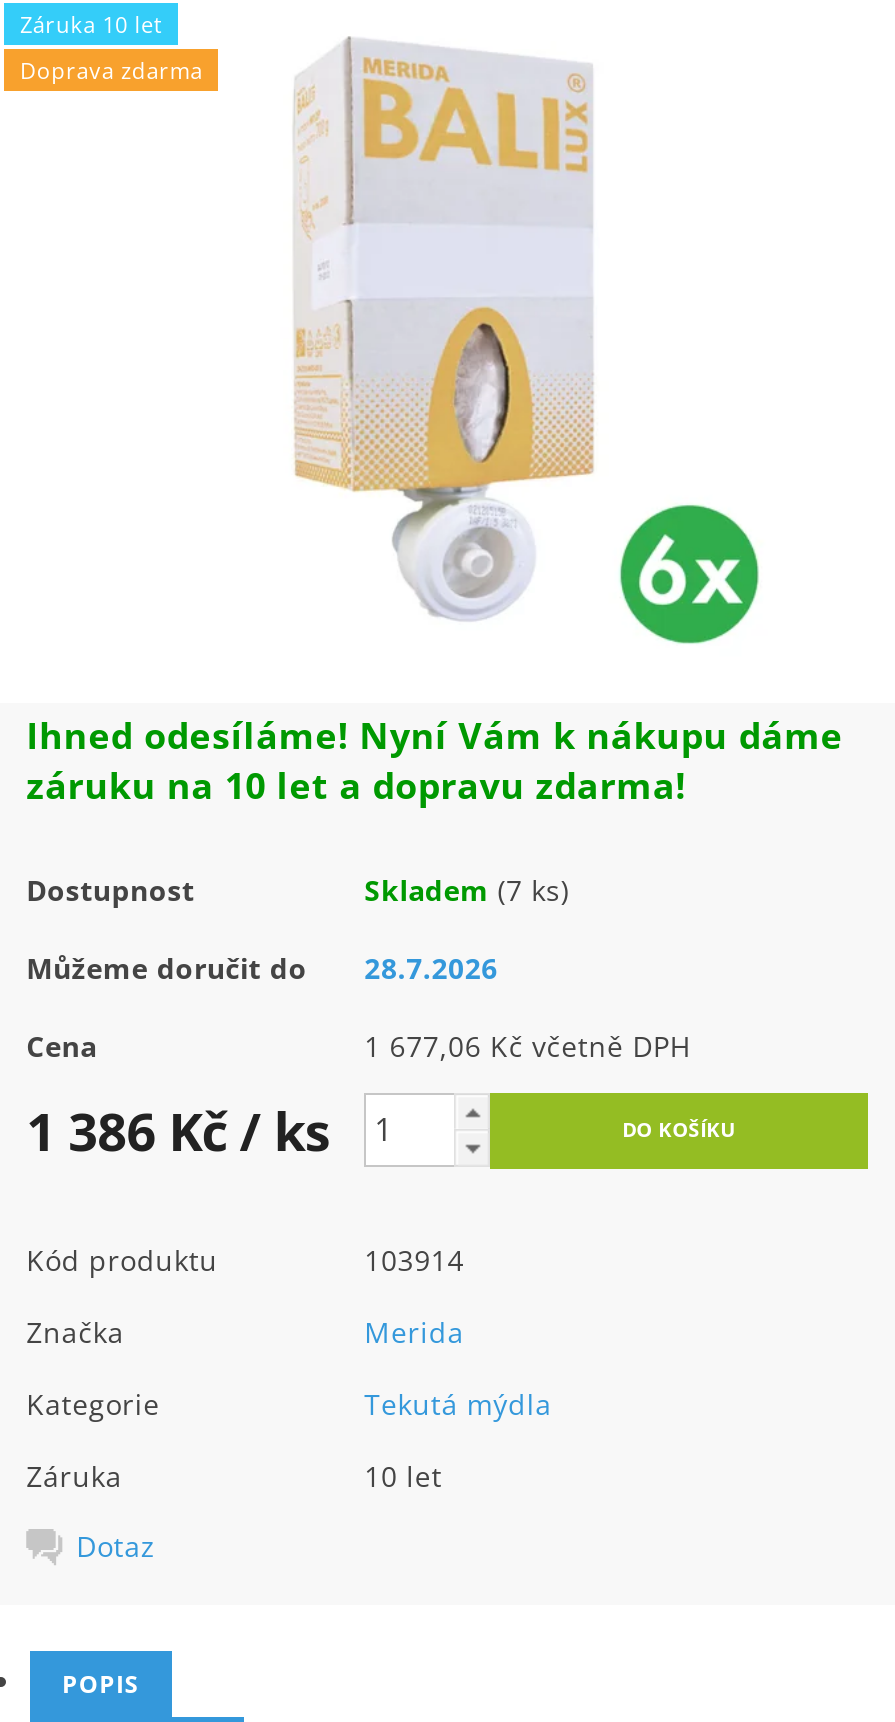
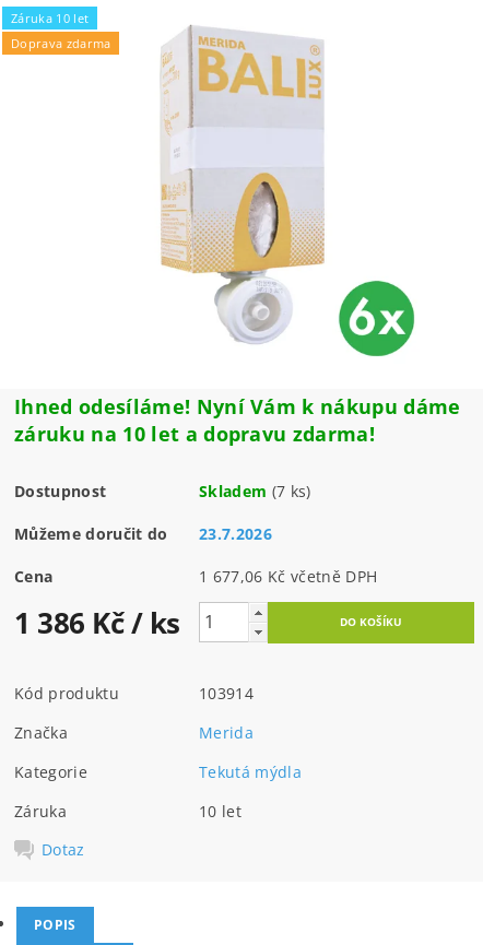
[26,948,498,986] Můžeme doručit do 28.7.2026 -> [14,523,272,544] Můžeme doručit do 23.7.2026

